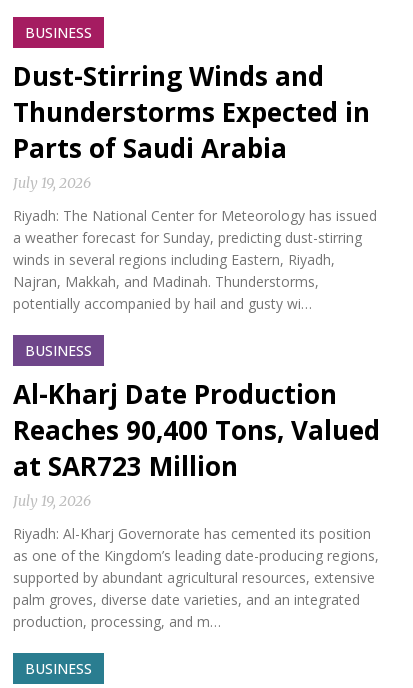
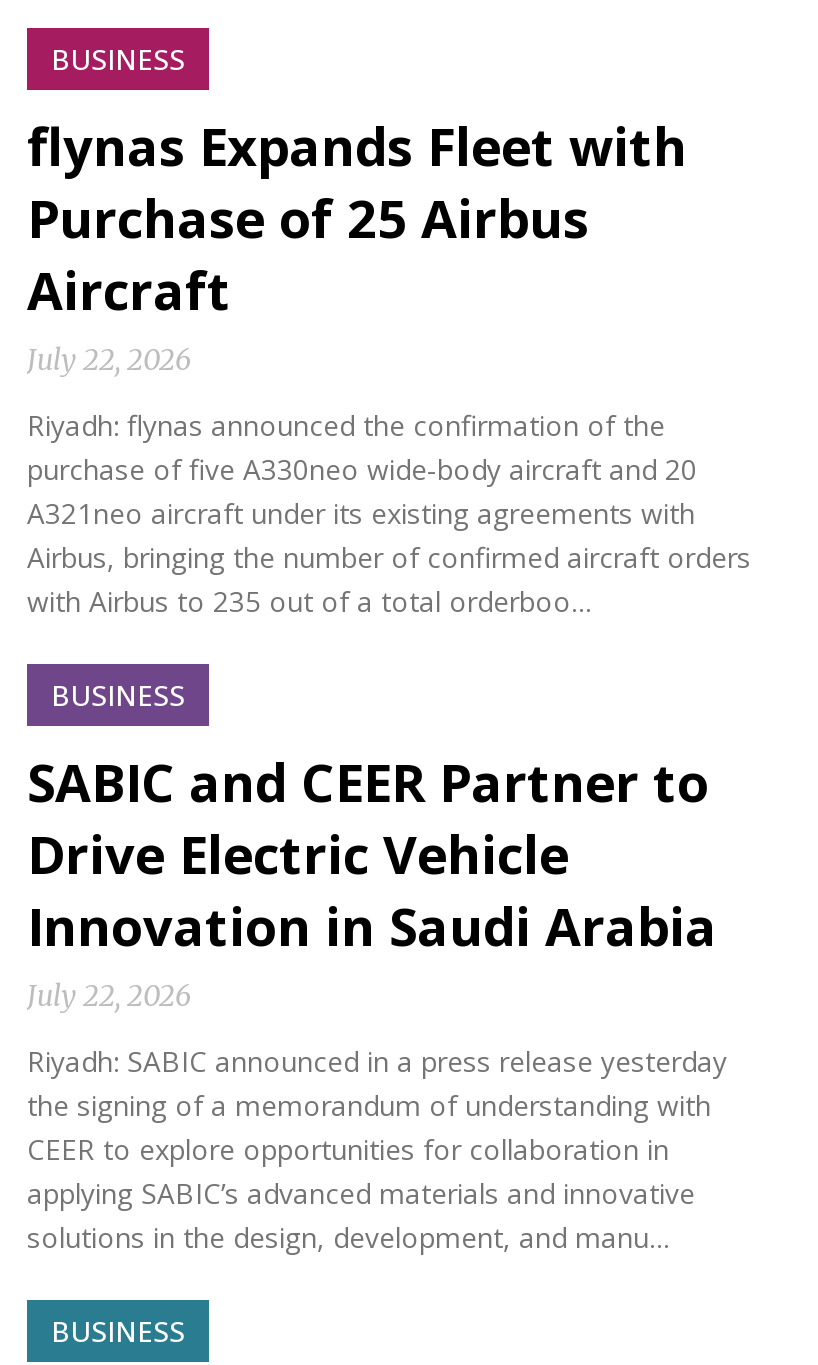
[13,58,370,192] Dust-Stirring Winds and | Thunderstorms Expected in | Parts of Saudi Arabia | July 19, 2026 -> [27,110,687,378] flynas Expands Fleet with | Purchase of 25 Airbus | Aircraft | July 22, 2026
[13,206,377,313] Riyadh: The National Center for Meteorology has issued | a weather forecast for Sunday, predicting dust-stirring | winds in several regions including Eastern, Riyadh, | Najran, Makkah, and Madinah. Thunderstorms, | potentially accompanied by hail and gusty wi… -> [27,406,751,620] Riyadh: flynas announced the confirmation of the | purchase of five A330neo wide-body aircraft and 20 | A321neo aircraft under its existing agreements with | Airbus, bringing the number of confirmed aircraft orders | with Airbus to 235 out of a total orderboo…
[13,376,380,510] Al-Kharj Date Production | Reaches 90,400 Tons, Valued | at SAR723 Million | July 19, 2026 -> [27,746,717,1014] SABIC and CEER Partner to | Drive Electric Vehicle | Innovation in Saudi Arabia | July 22, 2026
[13,524,379,631] Riyadh: Al-Kharj Governorate has cemented its position | as one of the Kingdom’s leading date-producing regions, | supported by abundant agricultural resources, extensive | palm groves, diverse date varieties, and an integrated | production, processing, and m… -> [27,1042,727,1256] Riyadh: SABIC announced in a press release yesterday | the signing of a memorandum of understanding with | CEER to explore opportunities for collaboration in | applying SABIC’s advanced materials and innovative | solutions in the design, development, and manu…

